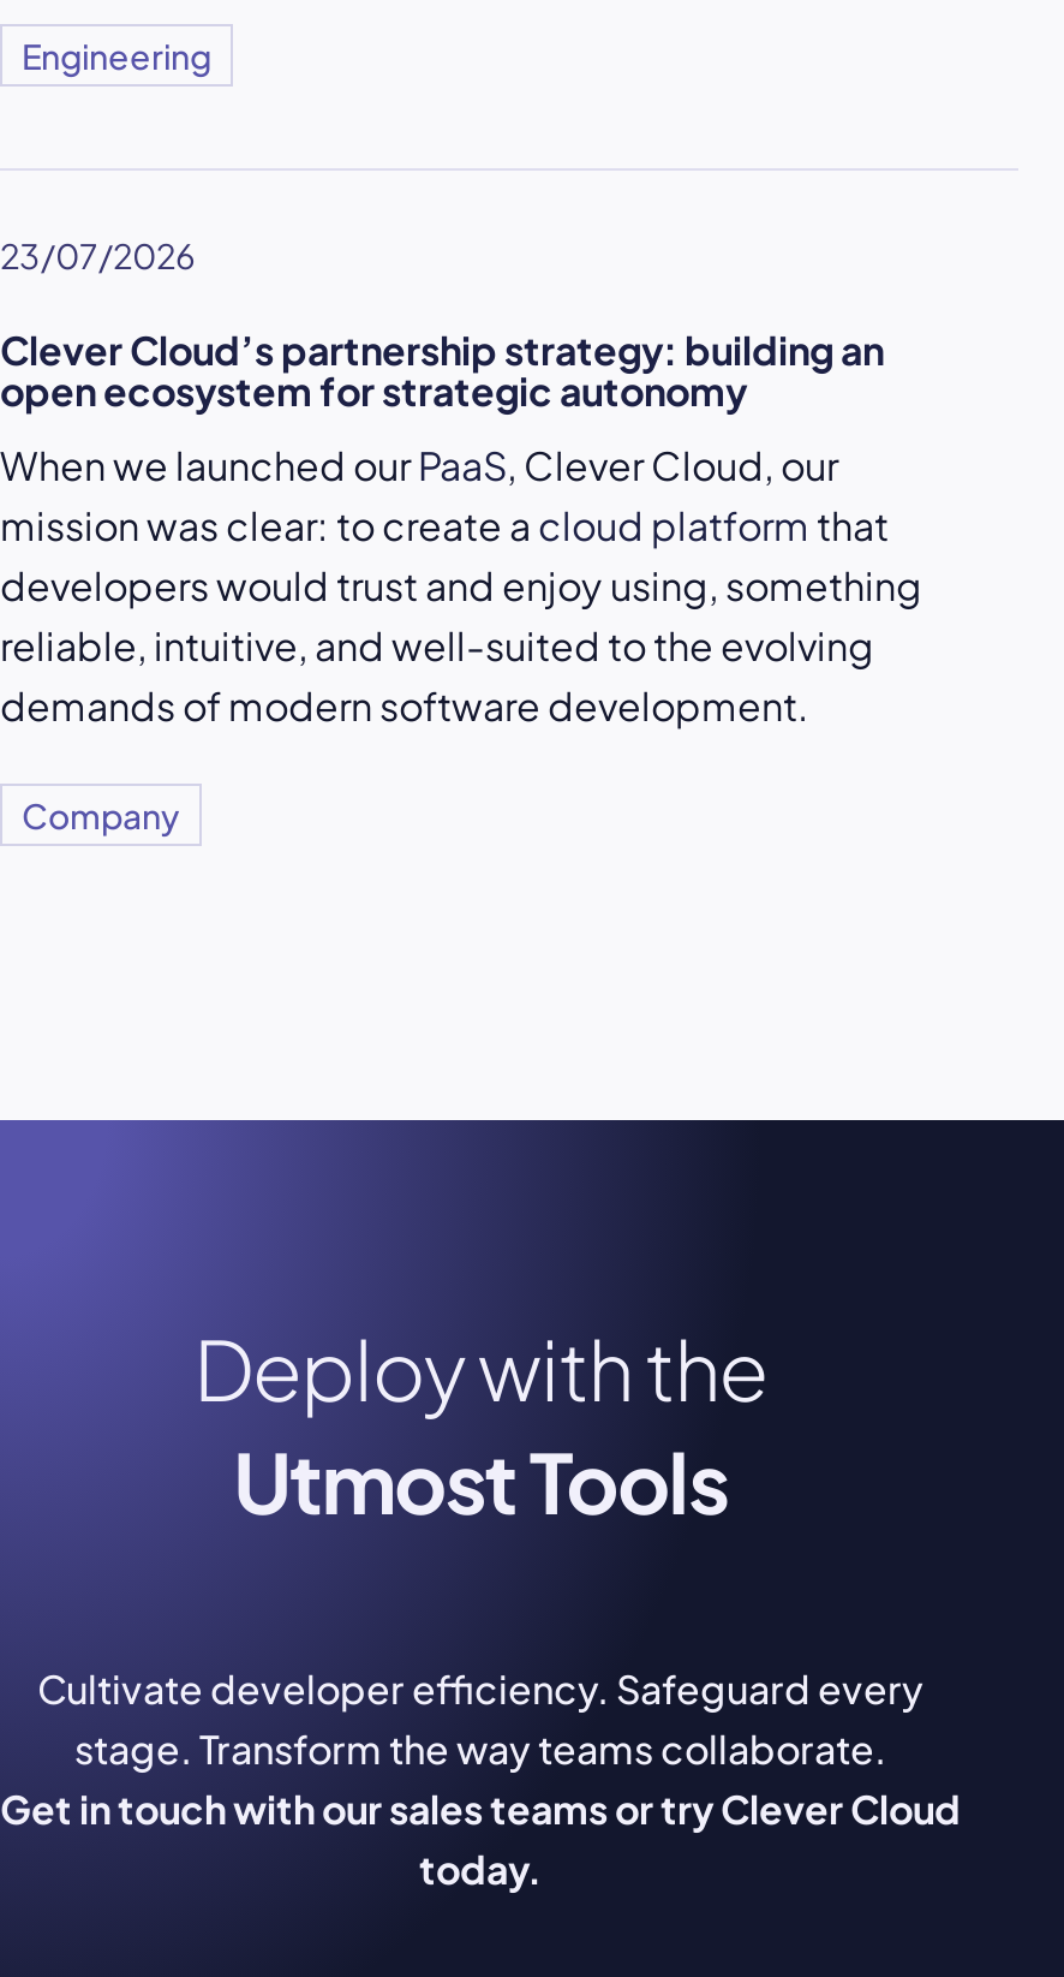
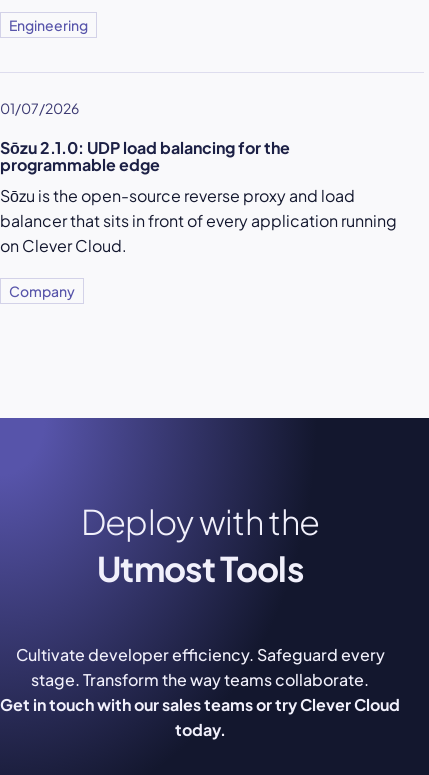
[0,233,195,276] 23/07/2026 -> [0,99,79,117] 01/07/2026
[0,324,884,415] Clever Cloud’s partnership strategy: building an | open ecosystem for strategic autonomy -> [0,137,290,175] Sōzu 2.1.0: UDP load balancing for the | programmable edge
[0,439,922,730] When we launched our PaaS, Clever Cloud, our | mission was clear: to create a cloud platform that | developers would trust and enjoy using, something | reliable, intuitive, and well-suited to the evolving | demands of modern software development. -> [0,185,397,256] Sōzu is the open-source reverse proxy and load | balancer that sits in front of every application running | on Clever Cloud.

